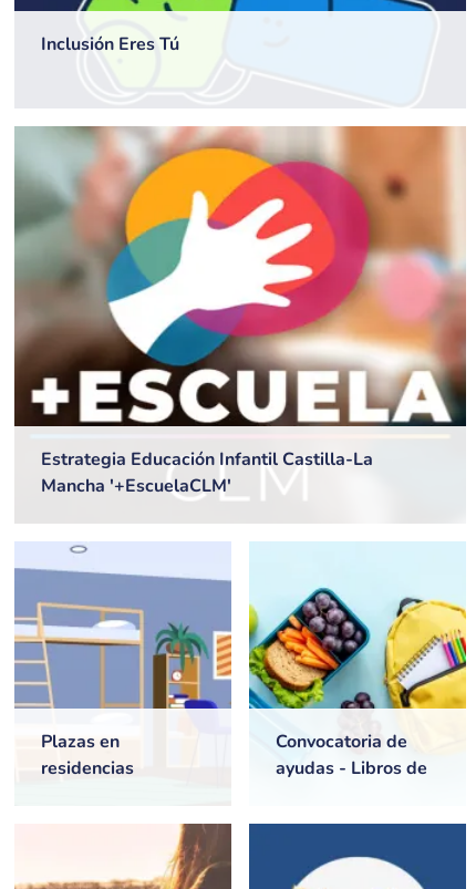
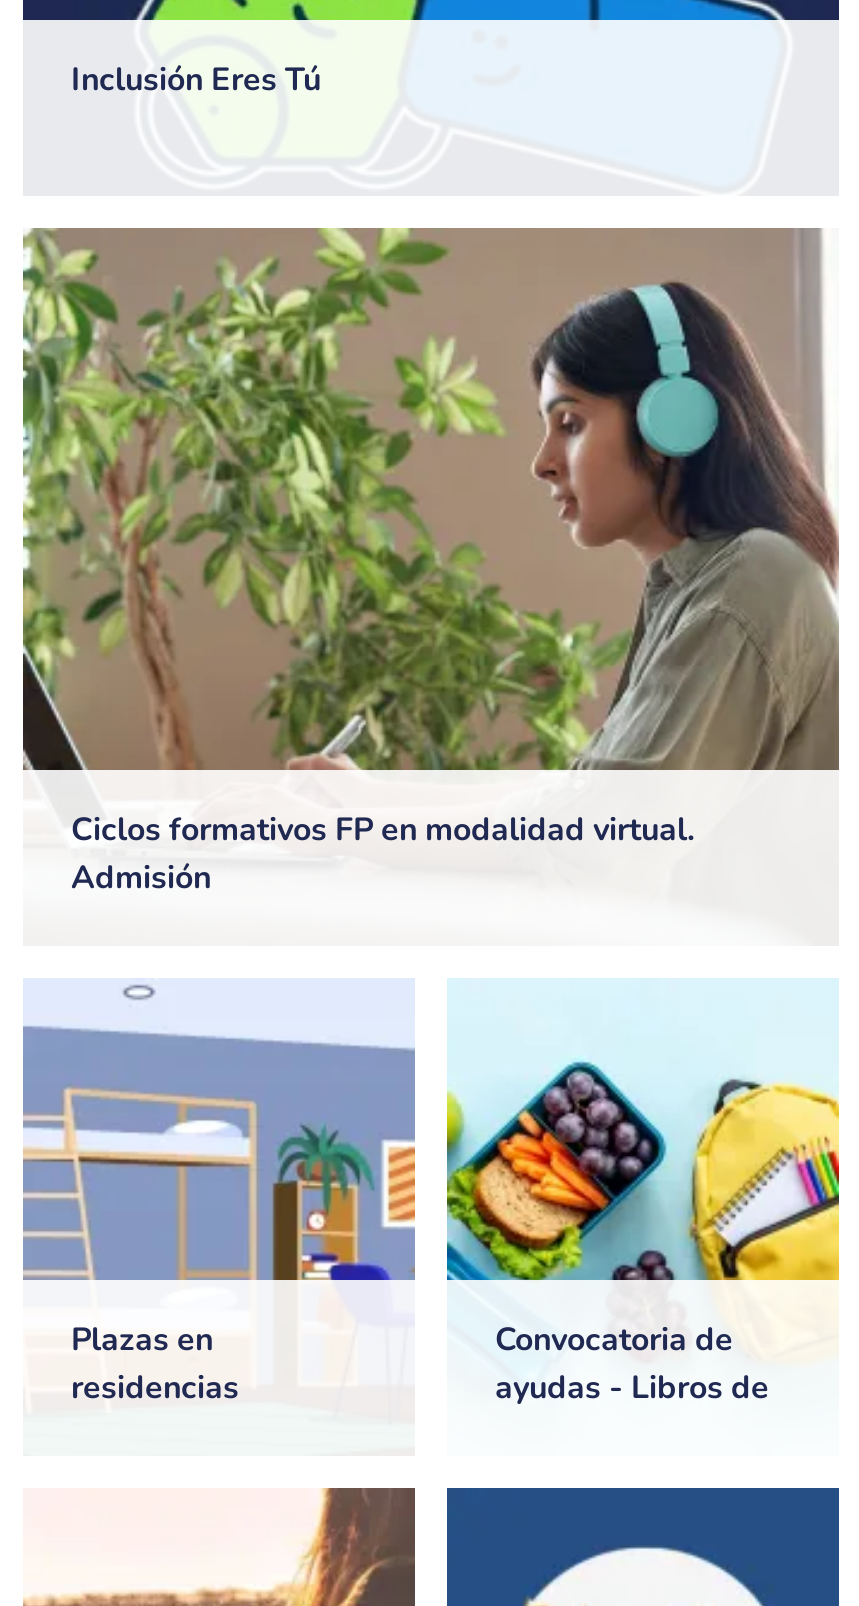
[13,126,467,499] [image] | Estrategia Educación Infantil Castilla-La | Mancha '+EscuelaCLM' -> [23,228,841,901] [image] | Ciclos formativos FP en modalidad virtual. | Admisión

